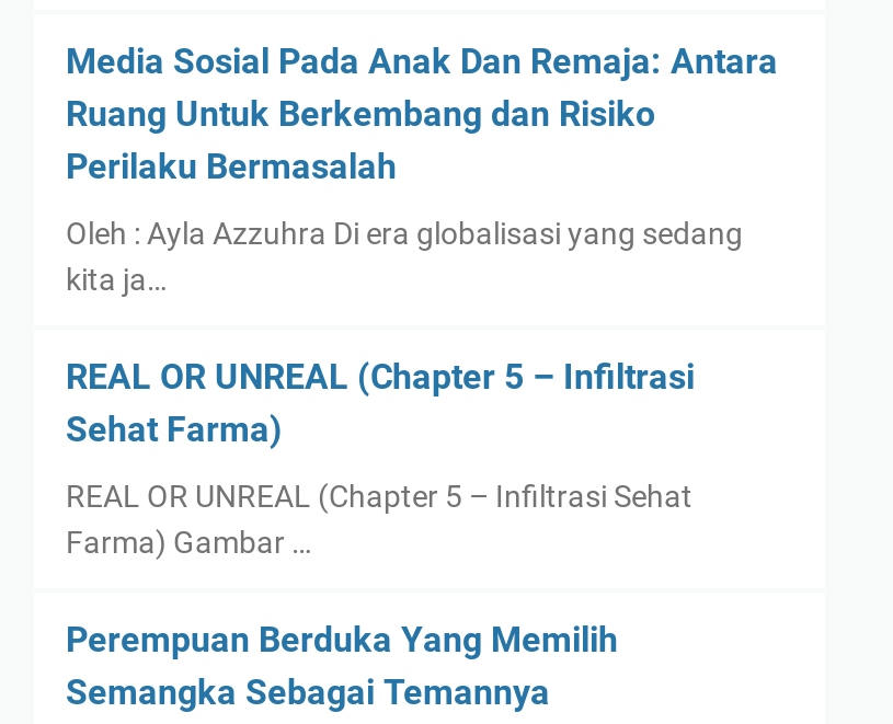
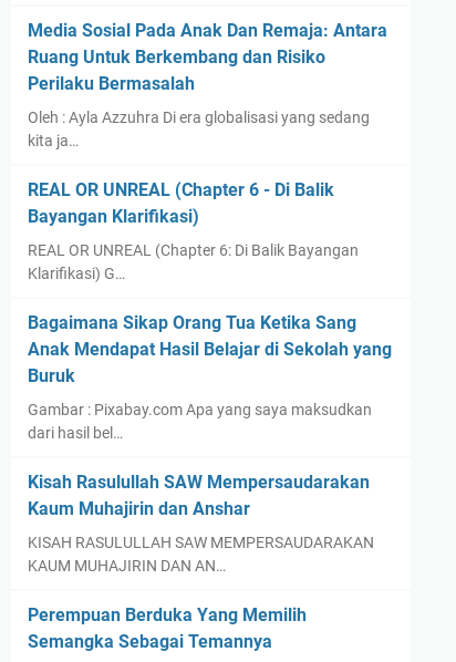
[66,356,695,560] REAL OR UNREAL (Chapter 5 – Infiltrasi | Sehat Farma) | REAL OR UNREAL (Chapter 5 – Infiltrasi Sehat | Farma) Gambar … -> [27,180,391,575] REAL OR UNREAL (Chapter 6 - Di Balik | Bayangan Klarifikasi) | REAL OR UNREAL (Chapter 6: Di Balik Bayangan | Klarifikasi) G… | Bagaimana Sikap Orang Tua Ketika Sang | Anak Mendapat Hasil Belajar di Sekolah yang | Buruk | Gambar : Pixabay.com Apa yang saya maksudkan | dari hasil bel… | Kisah Rasulullah SAW Mempersaudarakan | Kaum Muhajirin dan Anshar | KISAH RASULULLAH SAW MEMPERSAUDARAKAN | KAUM MUHAJIRIN DAN AN…

